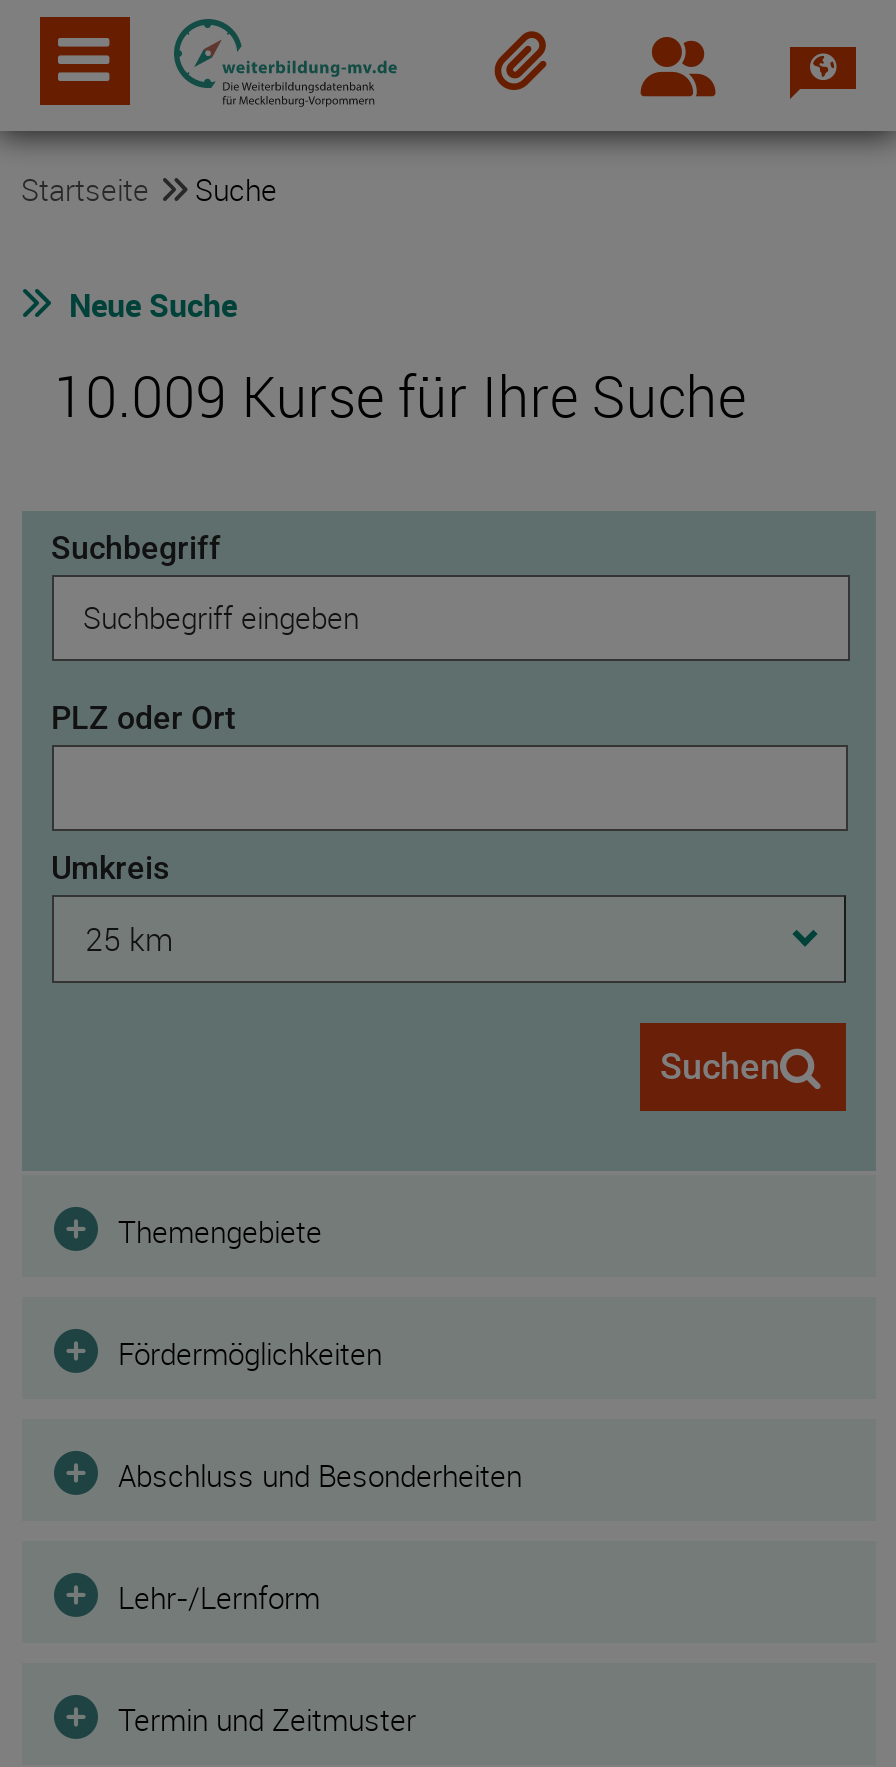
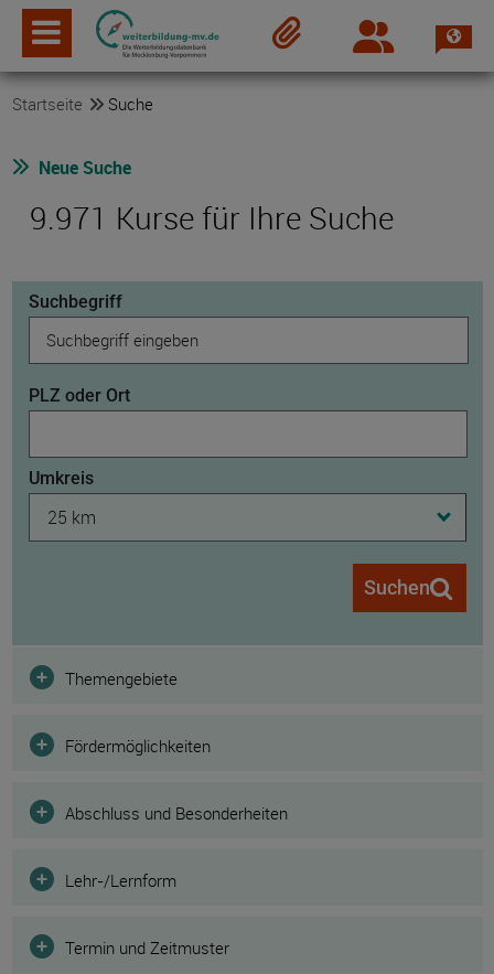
[54,359,746,433] 10.009 Kurse für Ihre Suche -> [30,197,393,238] 9.971 Kurse für Ihre Suche

